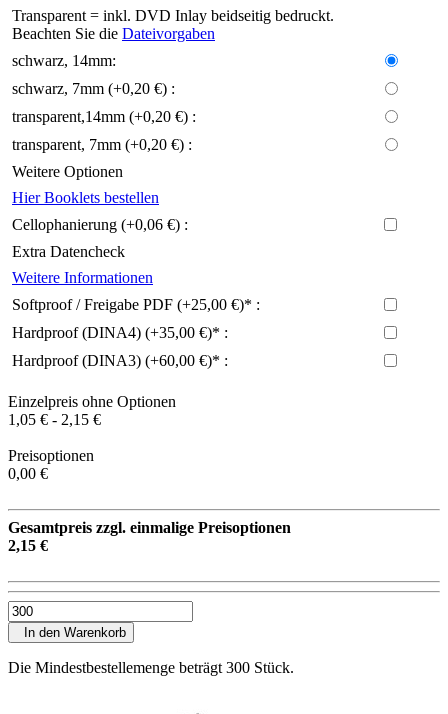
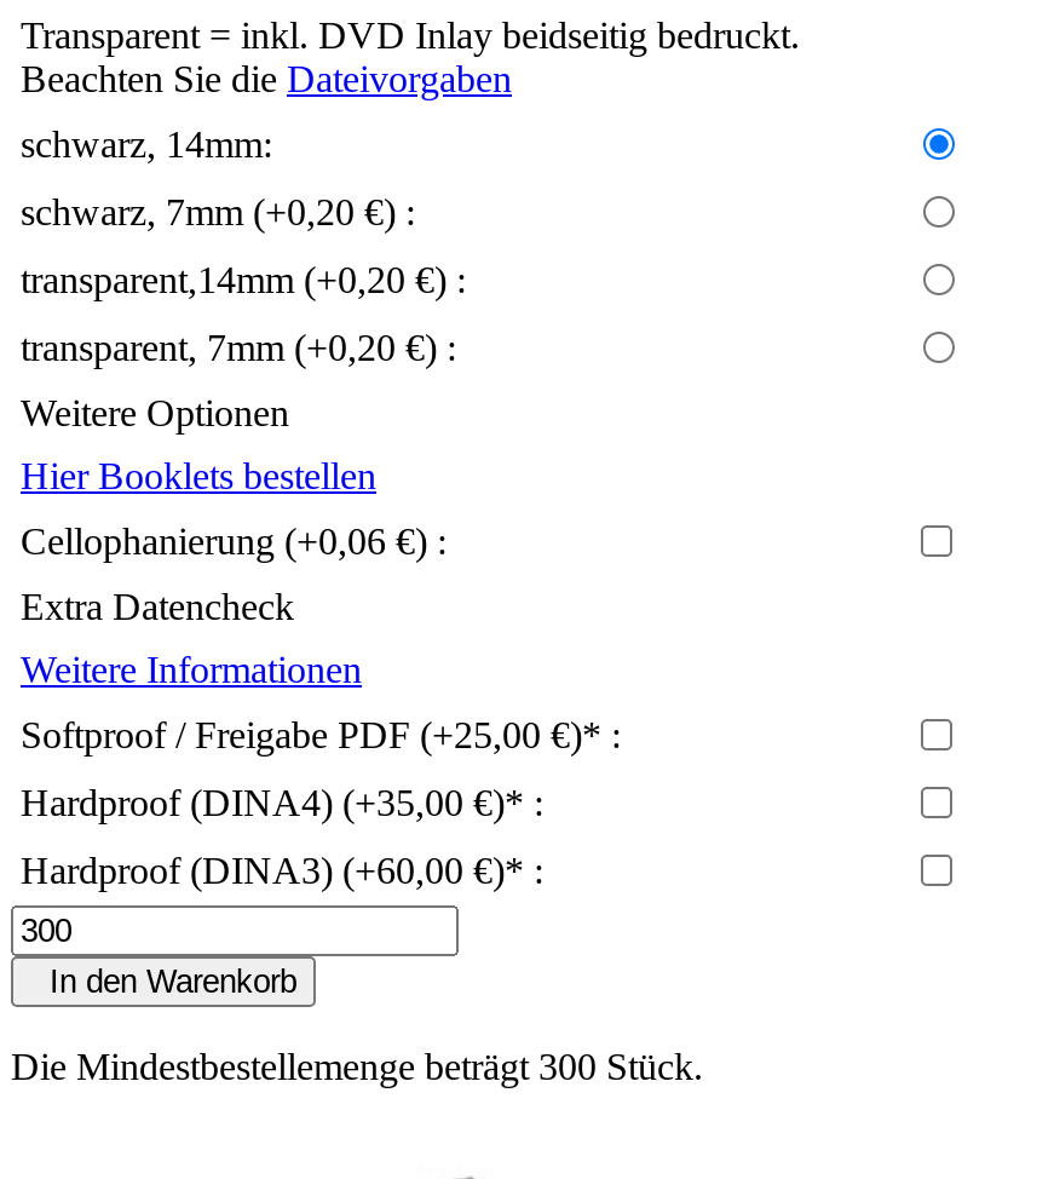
[8,393,291,554] Einzelpreis ohne Optionen | 1,05 € - 2,15 € | Preisoptionen | 0,00 € | Gesamtpreis zzgl. einmalige Preisoptionen | 2,15 € -> none

